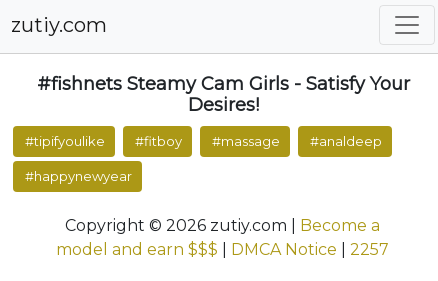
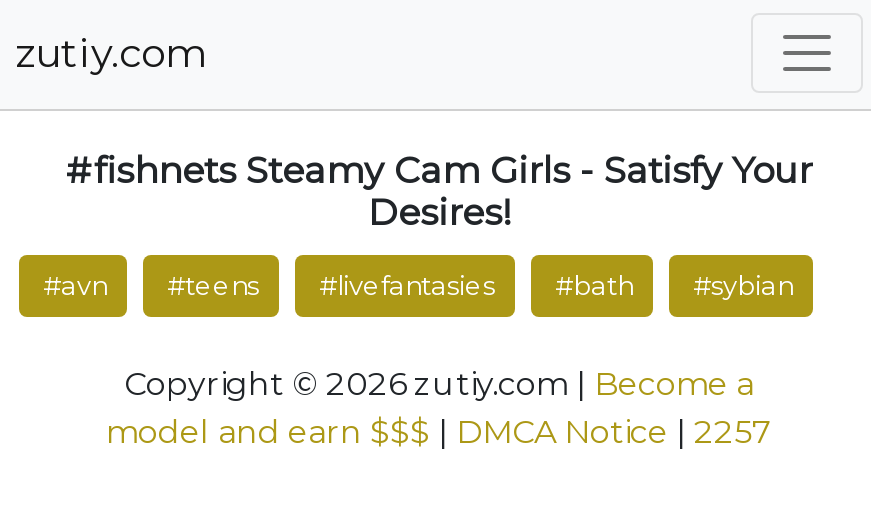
[25,133,382,184] #tipifyoulike | #fitboy | #massage | #analdeep | #happynewyear -> [43,269,793,301] #avn | #teens | #livefantasies | #bath | #sybian

